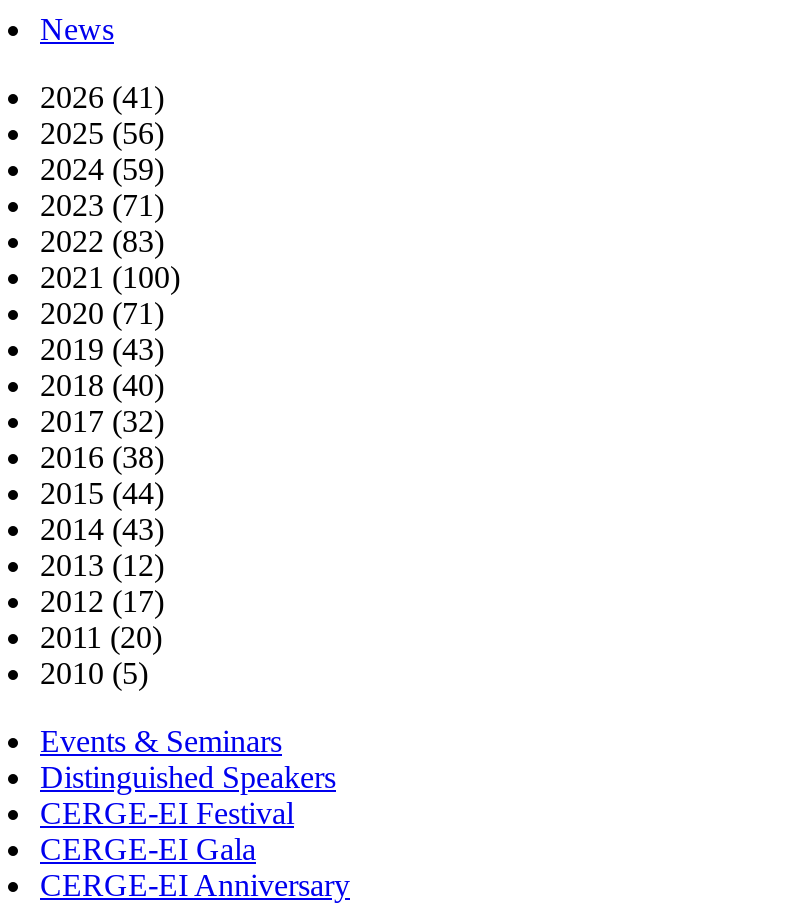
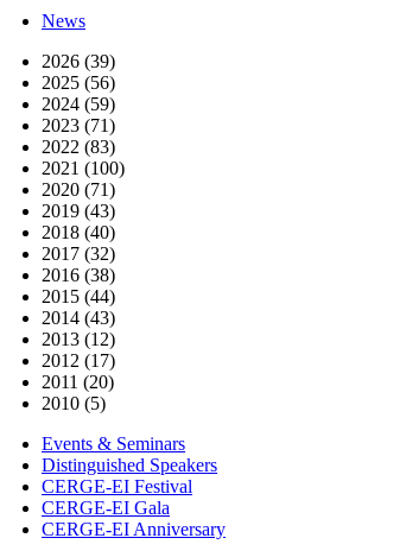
[40,80,164,114] 2026 (41) -> [42,51,115,71] 2026 (39)

